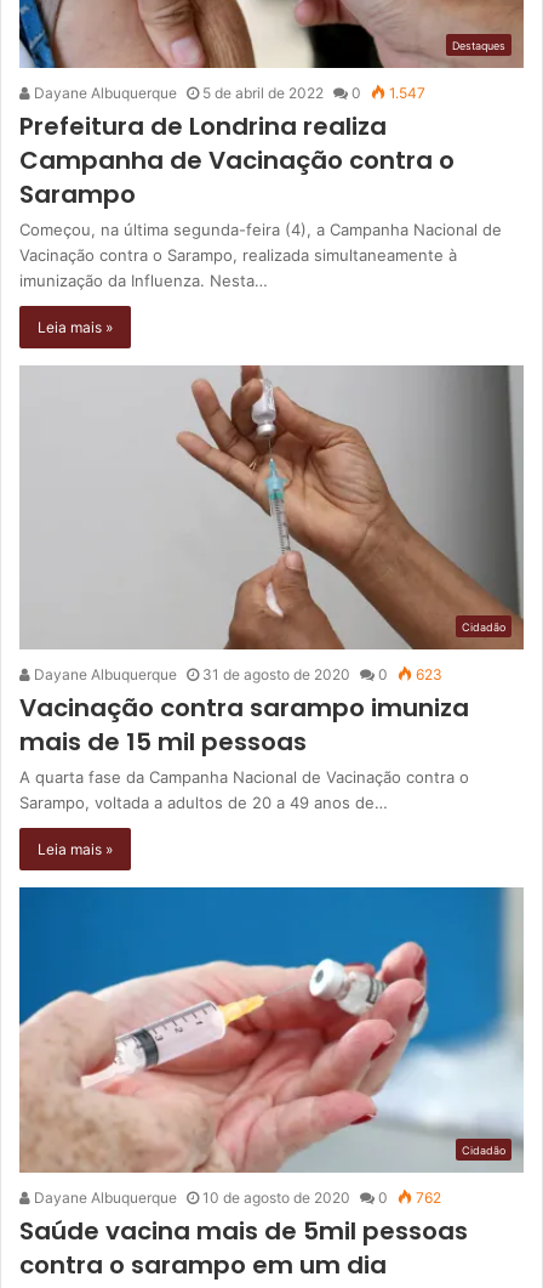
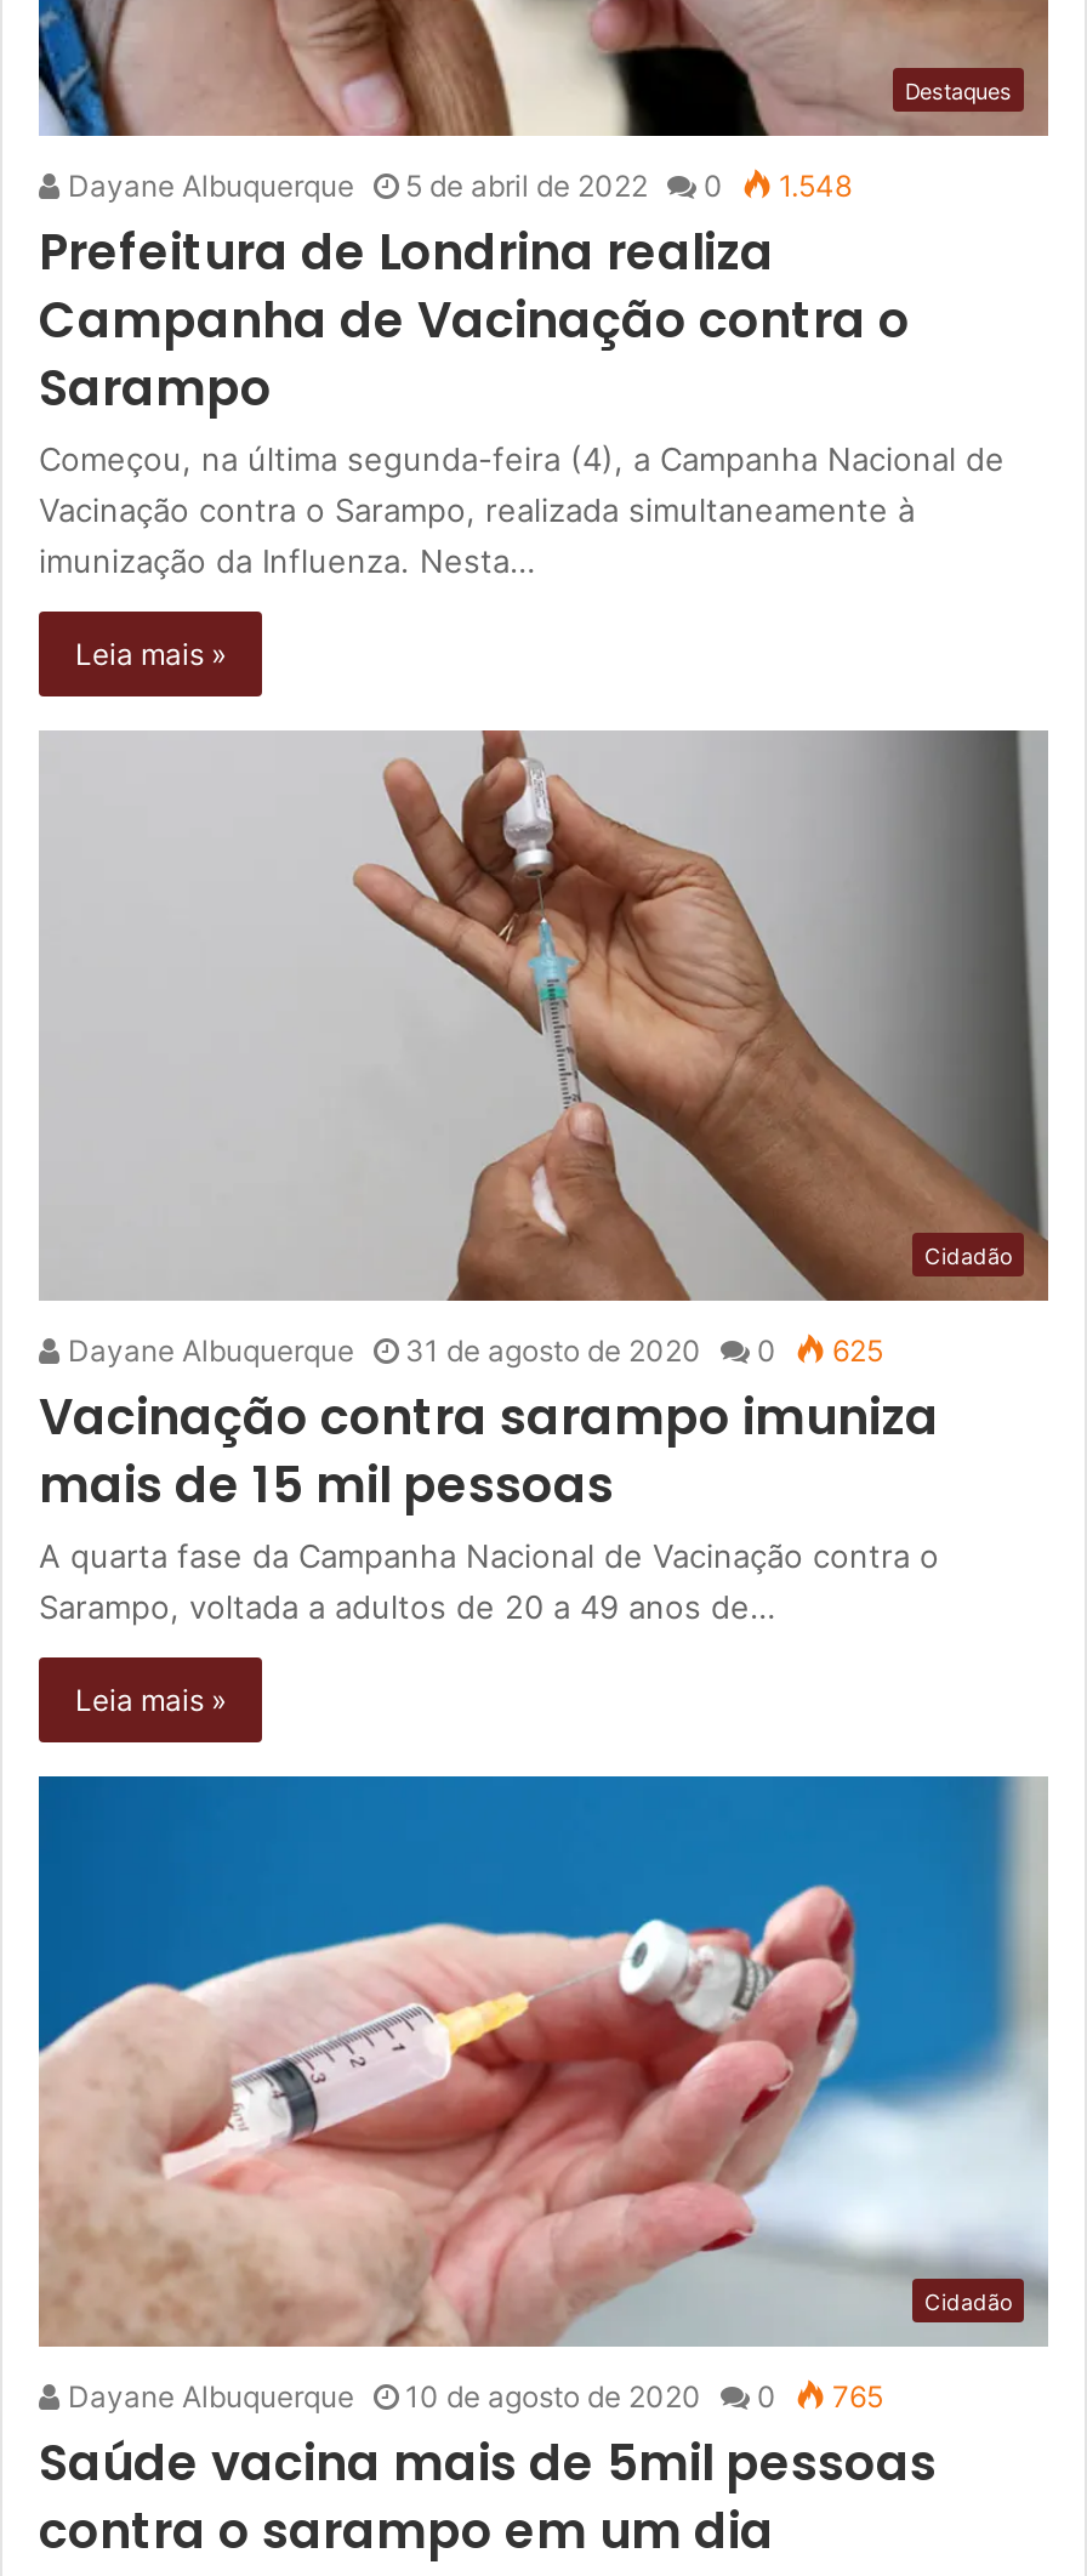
[30,83,425,102] Dayane Albuquerque 5 de abril de 2022 0 1.547 -> [61,167,852,203] Dayane Albuquerque 5 de abril de 2022 0 1.548
[30,666,442,684] Dayane Albuquerque 31 de agosto de 2020 0 623 -> [61,1332,883,1368] Dayane Albuquerque 31 de agosto de 2020 0 625
[30,1188,441,1207] Dayane Albuquerque 10 de agosto de 2020 0 762 -> [61,2379,883,2415] Dayane Albuquerque 10 de agosto de 2020 0 765

